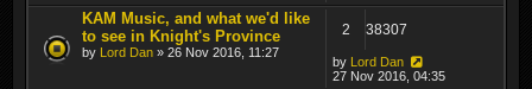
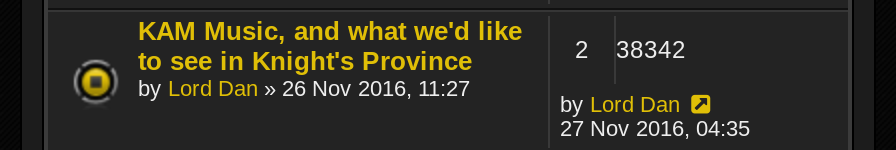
[341,21,407,38] 2 38307 -> [575,35,686,63] 2 38342

